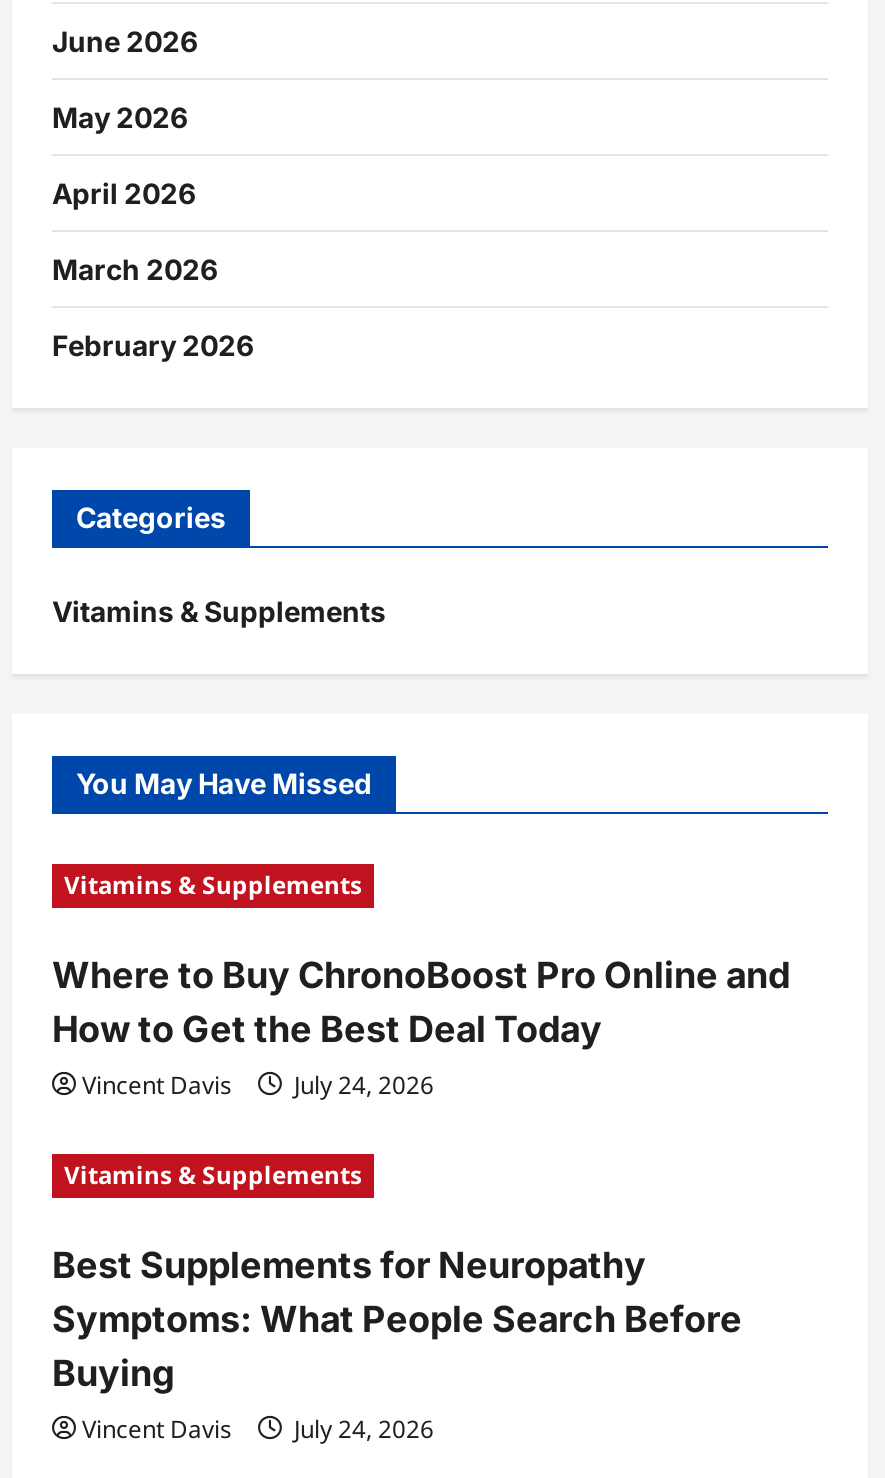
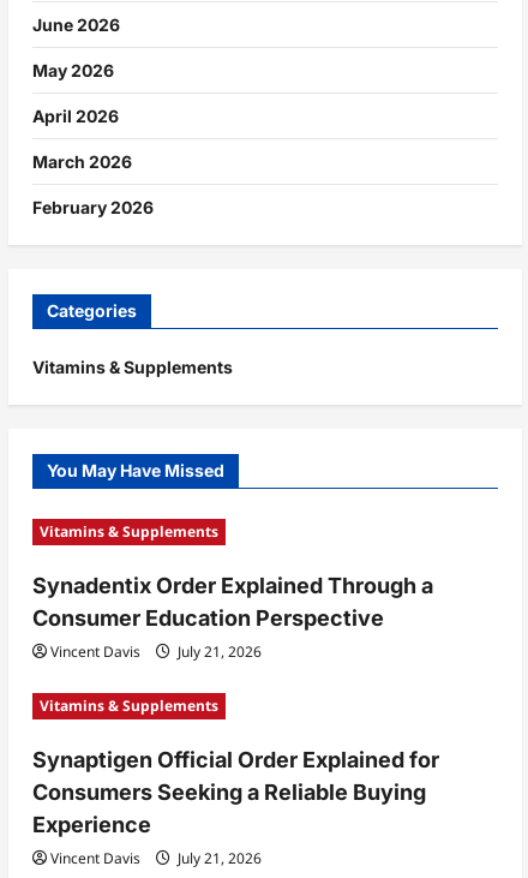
[52,954,790,1050] Where to Buy ChronoBoost Pro Online and | How to Get the Best Deal Today -> [32,573,433,631] Synadentix Order Explained Through a | Consumer Education Perspective
[82,1068,434,1102] Vincent Davis July 24, 2026 -> [50,641,262,662] Vincent Davis July 21, 2026
[52,1244,742,1394] Best Supplements for Neuropathy | Symptoms: What People Search Before | Buying -> [32,747,439,837] Synaptigen Official Order Explained for | Consumers Seeking a Reliable Buying | Experience
[82,1412,434,1446] Vincent Davis July 24, 2026 -> [50,848,262,868] Vincent Davis July 21, 2026

